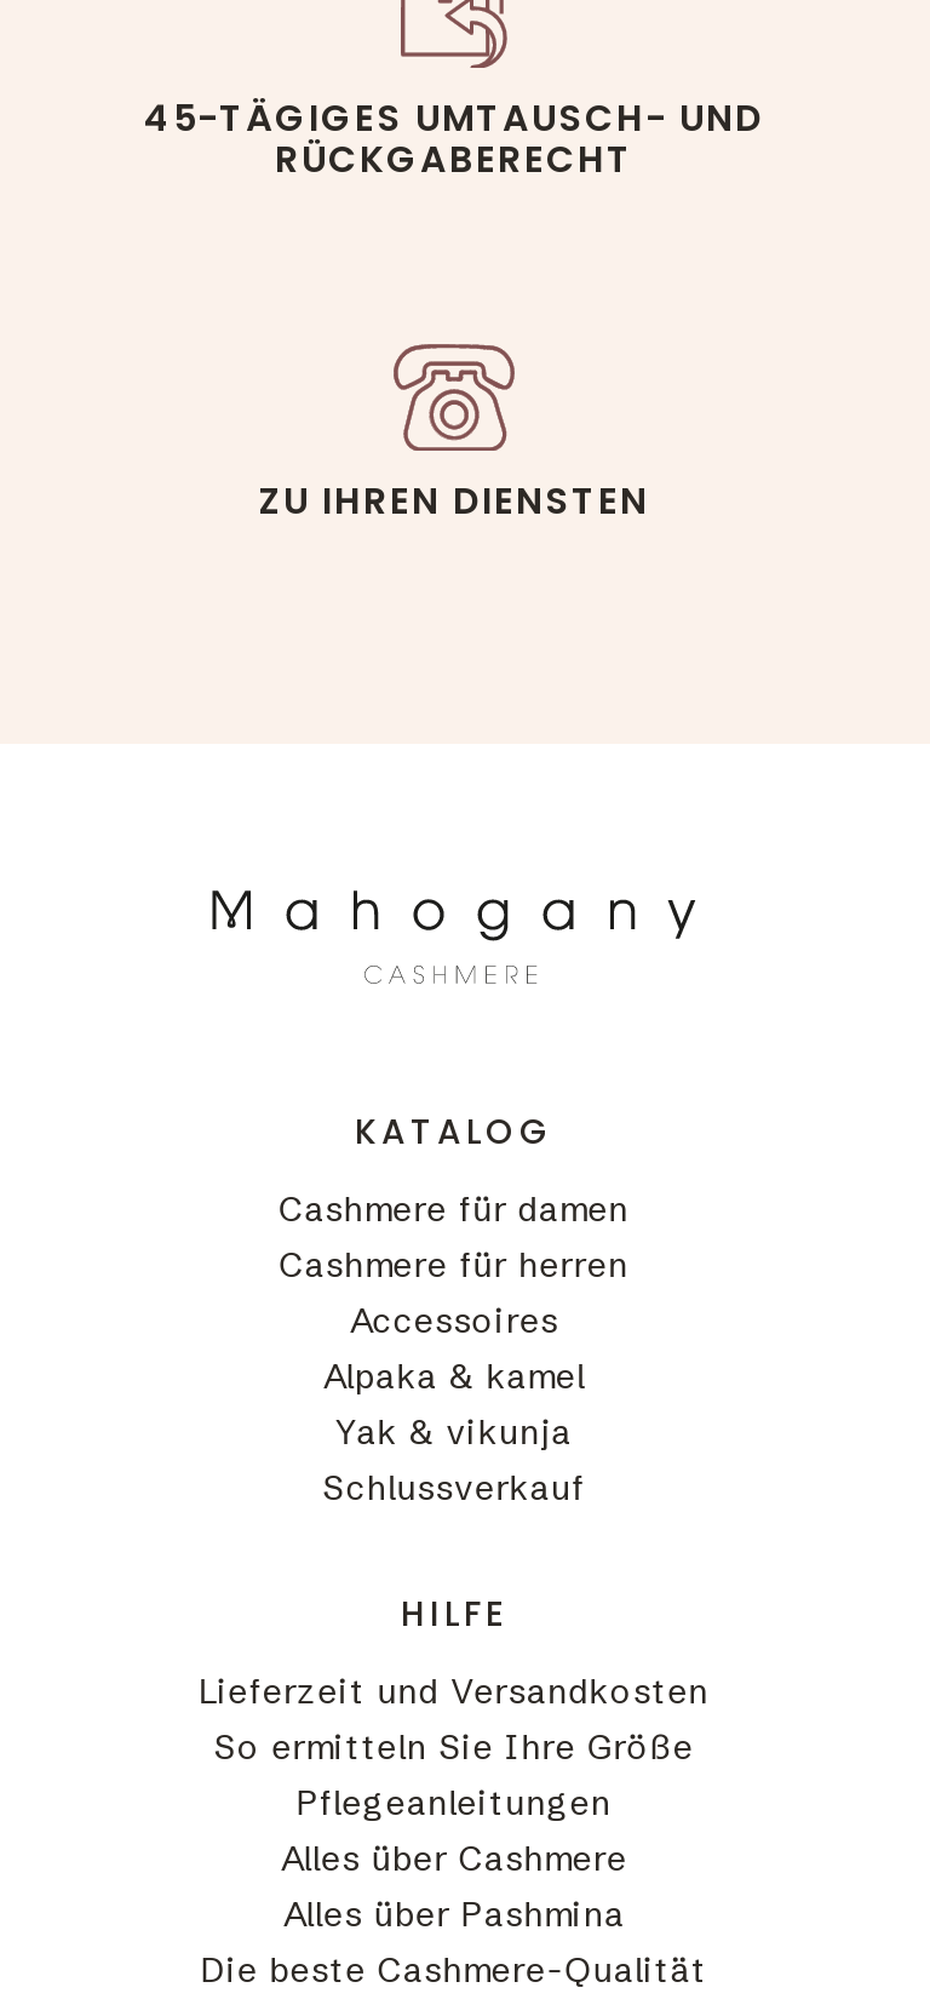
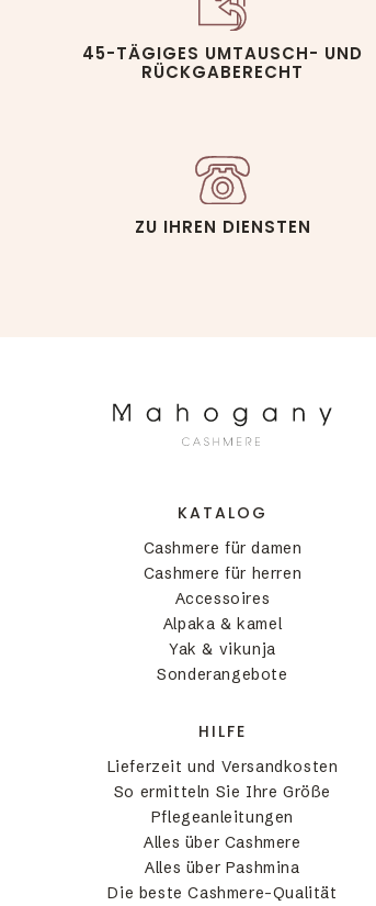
[323,1466,585,1510] Schlussverkauf -> [157,664,288,684] Sonderangebote

